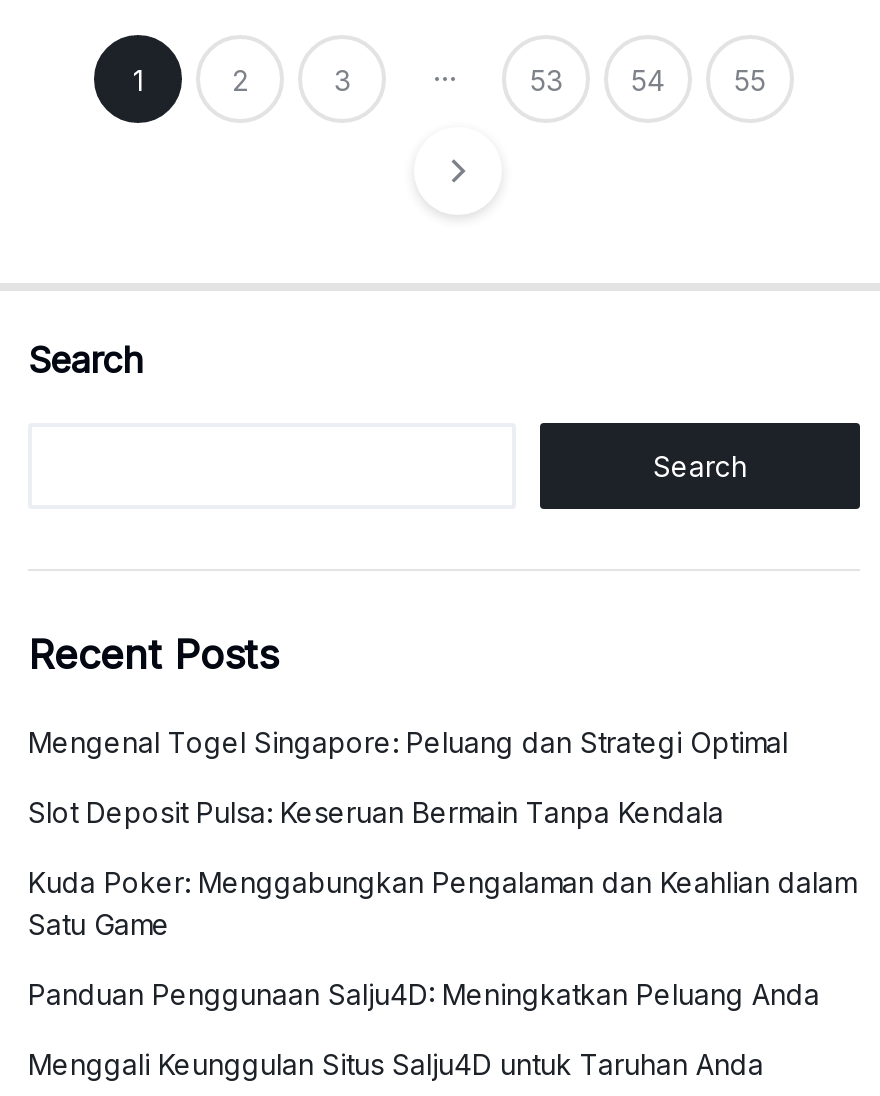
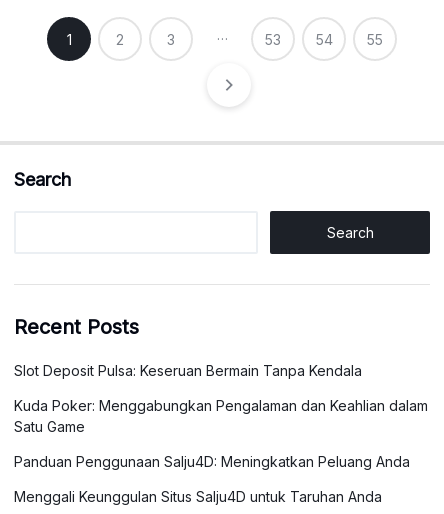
[28,725,788,759] Mengenal Togel Singapore: Peluang dan Strategi Optimal -> none

